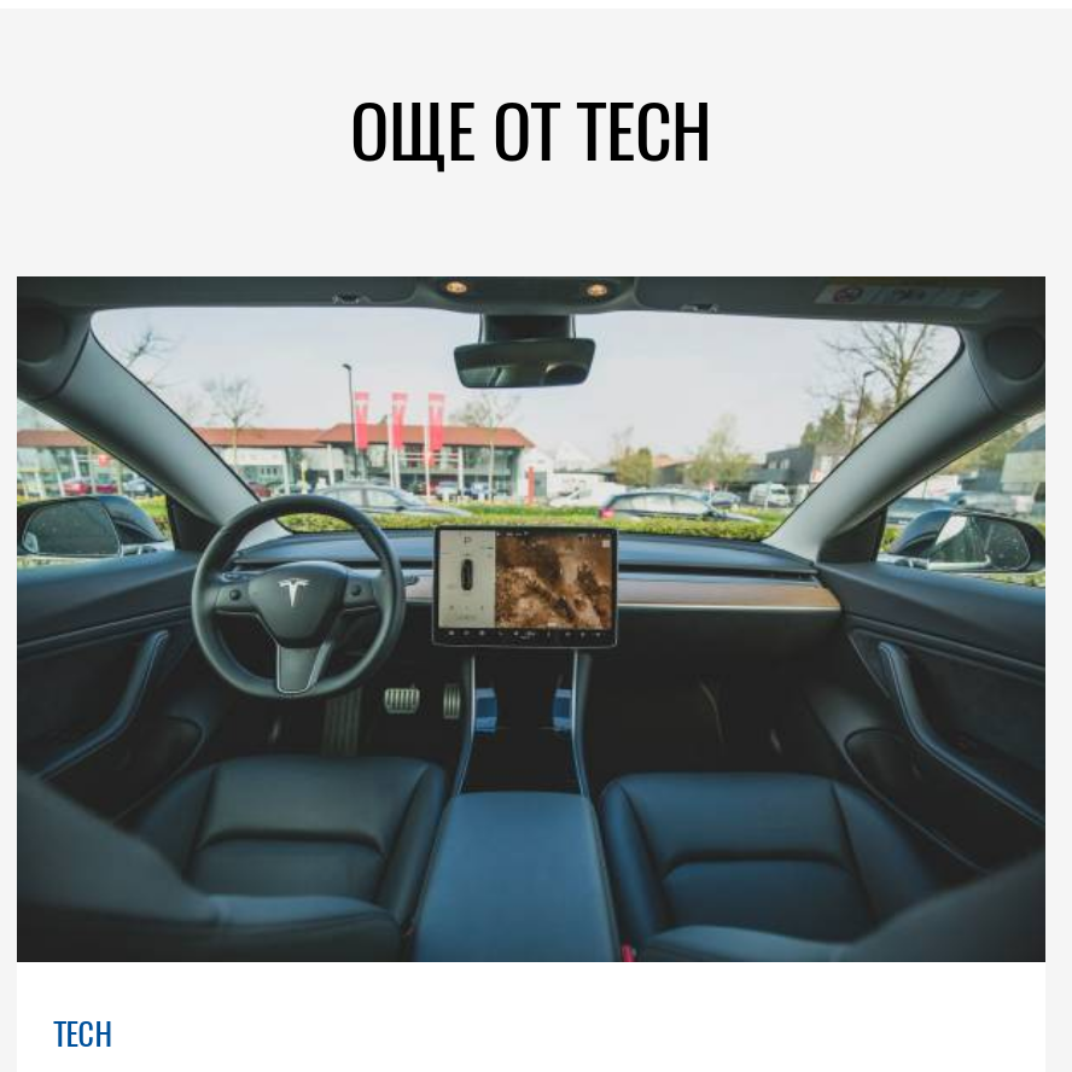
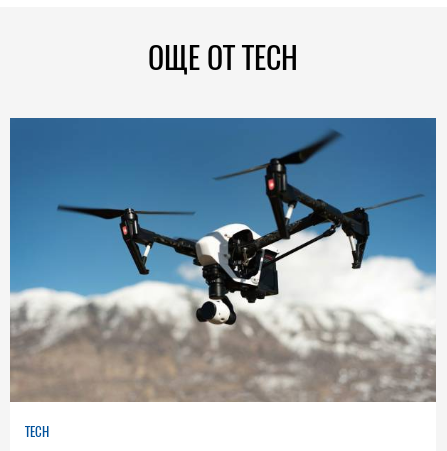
[14,275,1048,963] [image] -> [9,118,437,402] [image]

